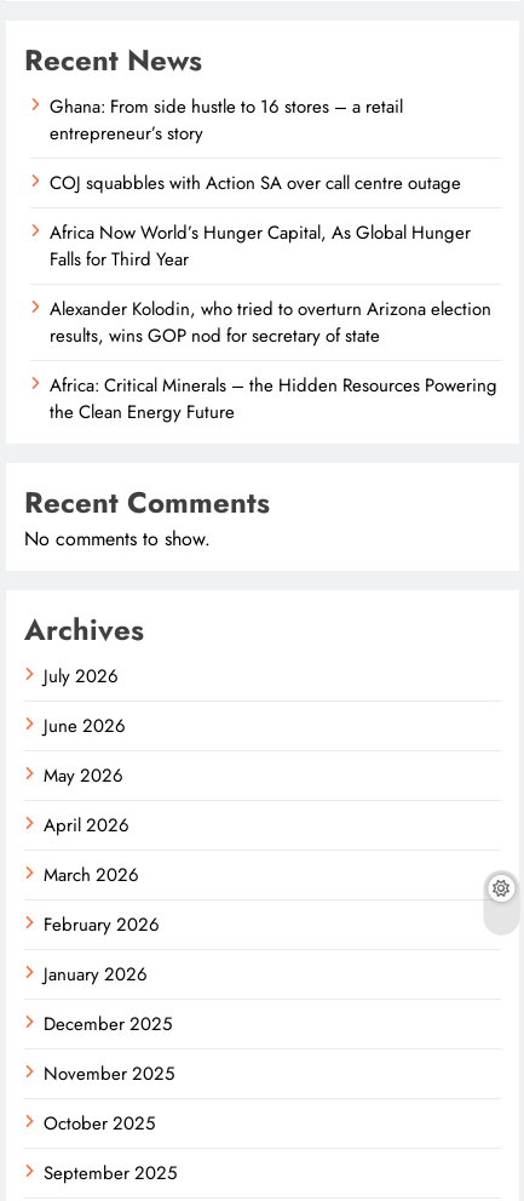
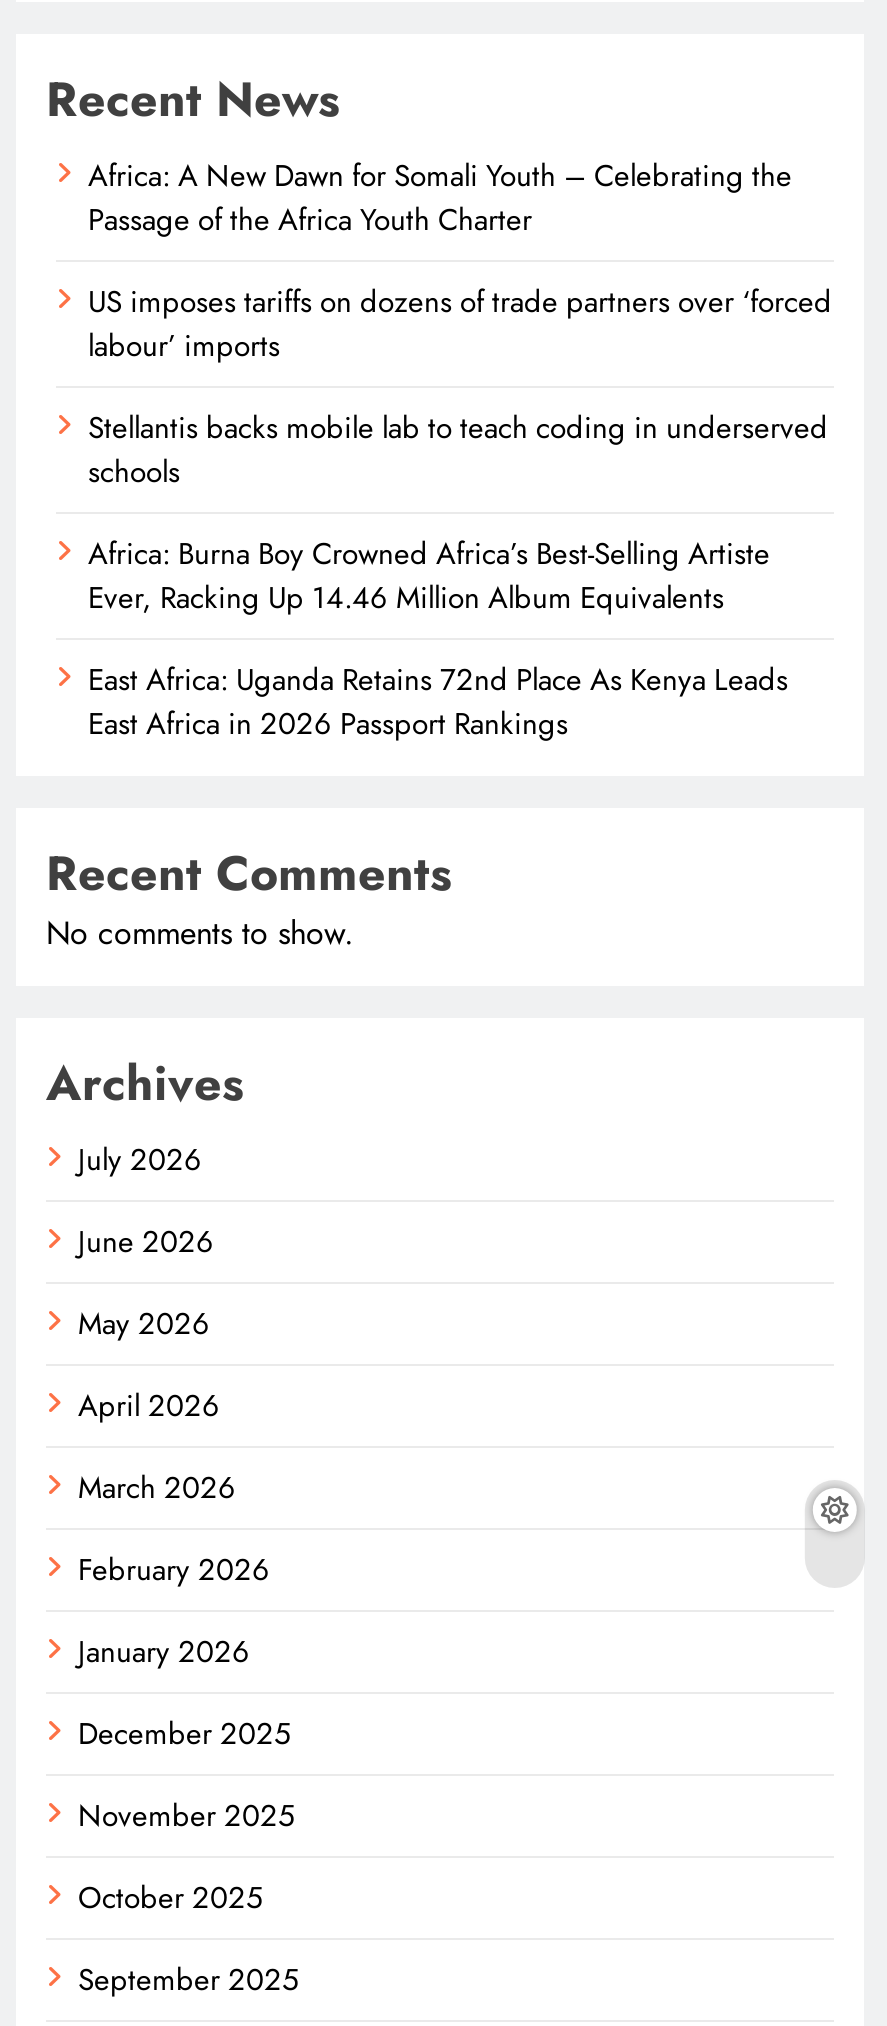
[50,93,403,147] Ghana: From side hustle to 16 stores – a retail | entrepreneur’s story -> [88,154,792,242] Africa: A New Dawn for Somali Youth – Celebrating the | Passage of the Africa Youth Charter
[50,170,461,196] COJ squabbles with Action SA over call centre outage -> [88,280,832,368] US imposes tariffs on dozens of trade partners over ‘forced | labour’ imports
[50,219,471,273] Africa Now World’s Hunger Capital, As Global Hunger | Falls for Third Year -> [88,406,828,494] Stellantis backs mobile lab to teach coding in underserved | schools
[50,296,491,349] Alexander Kolodin, who tried to overturn Arizona election | results, wins GOP nod for secretary of state -> [88,532,770,620] Africa: Burna Boy Crowned Africa’s Best-Selling Artiste | Ever, Racking Up 14.46 Million Album Equivalents
[50,372,497,425] Africa: Critical Minerals – the Hidden Resources Powering | the Clean Energy Future -> [88,658,788,746] East Africa: Uganda Retains 72nd Place As Kenya Leads | East Africa in 2026 Passport Rankings

